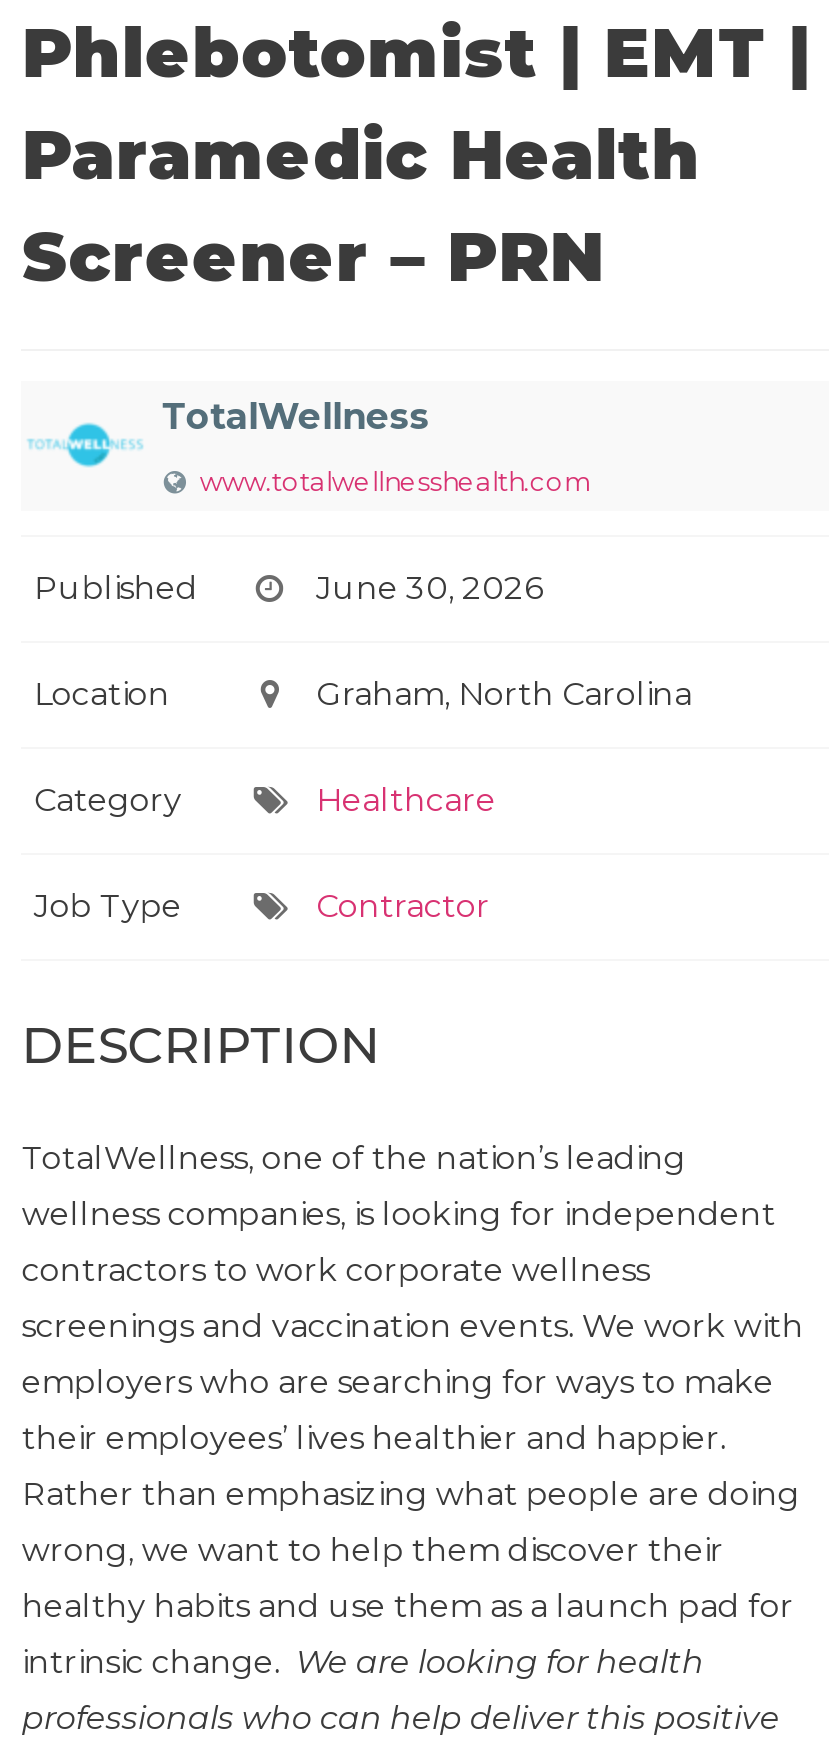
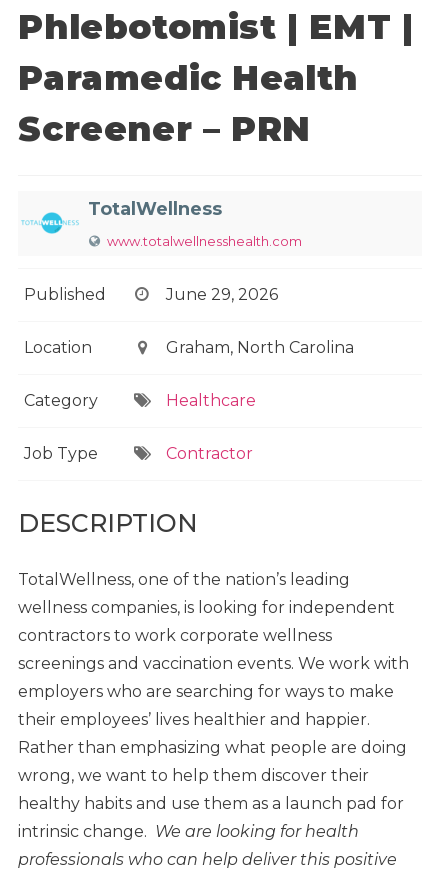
[316,569,542,607] June 30, 2026 -> [165,285,277,304] June 29, 2026

